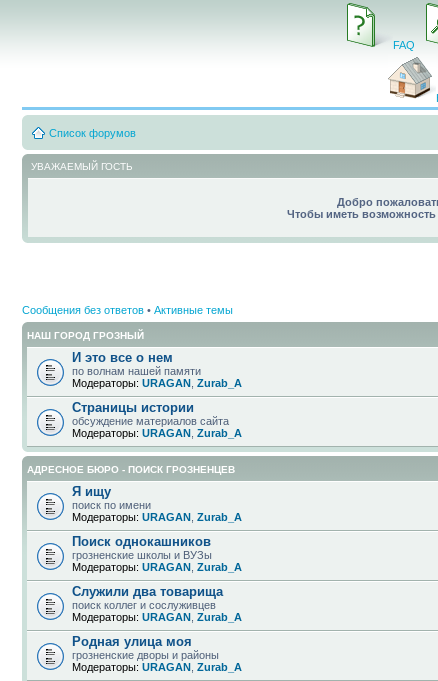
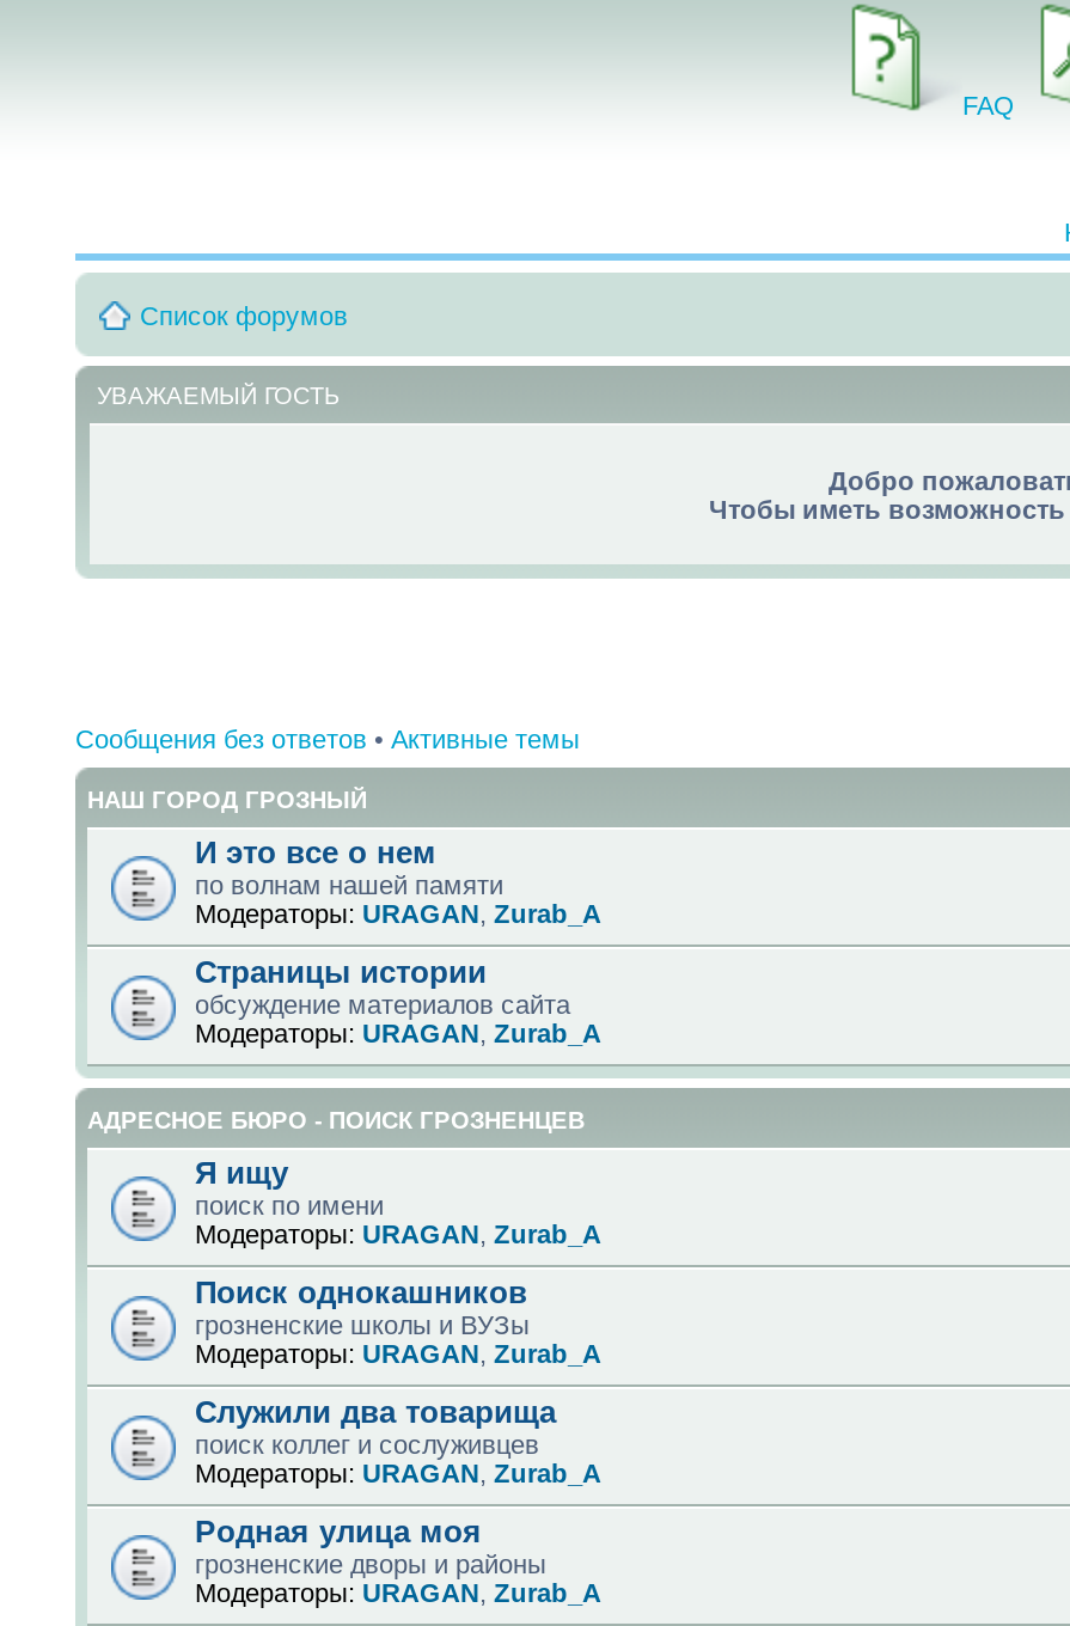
[388,56,434,99] [image] -> none

